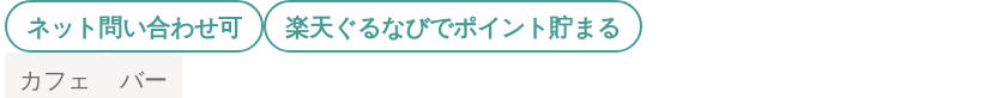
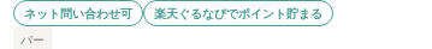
[19,66,91,92] カフェ -> none

